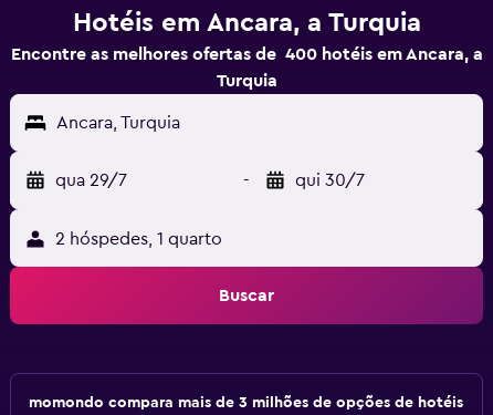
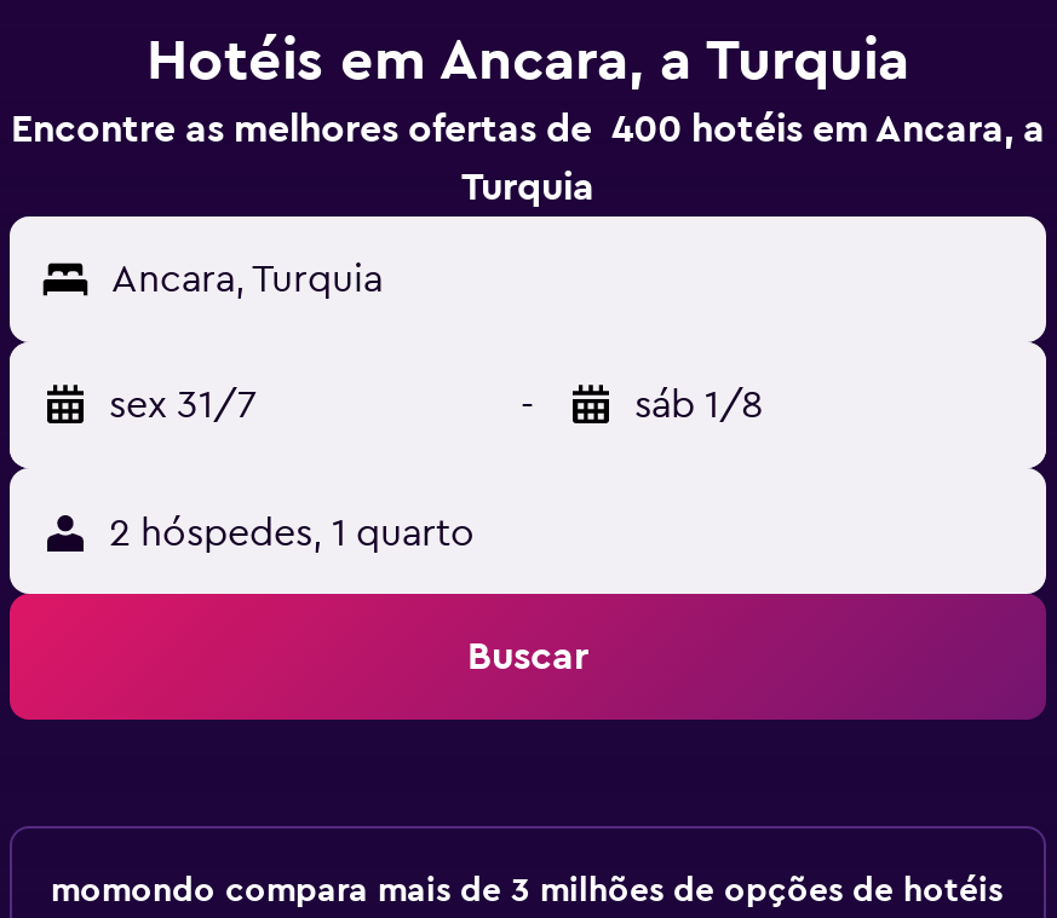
[55,172,127,189] qua 29/7 -> [109,386,257,425] sex 31/7
[295,172,365,189] qui 30/7 -> [634,386,763,425] sáb 1/8

